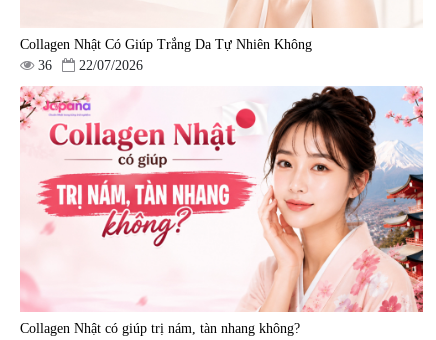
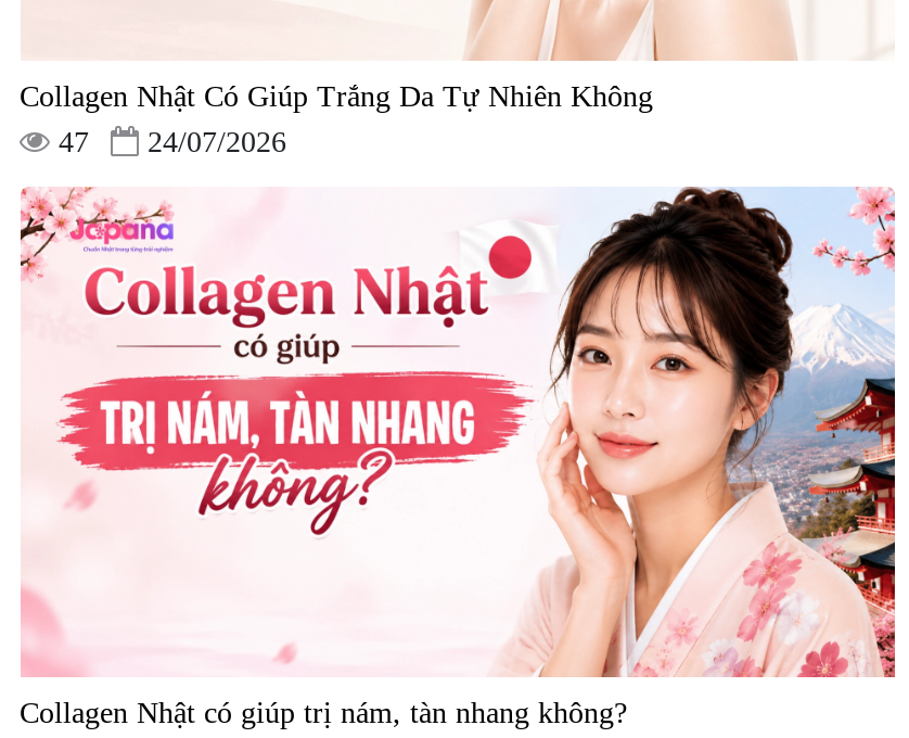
[33,58,51,73] 36 -> [50,125,89,158] 47
[74,58,142,73] 22/07/2026 -> [139,125,286,158] 24/07/2026

